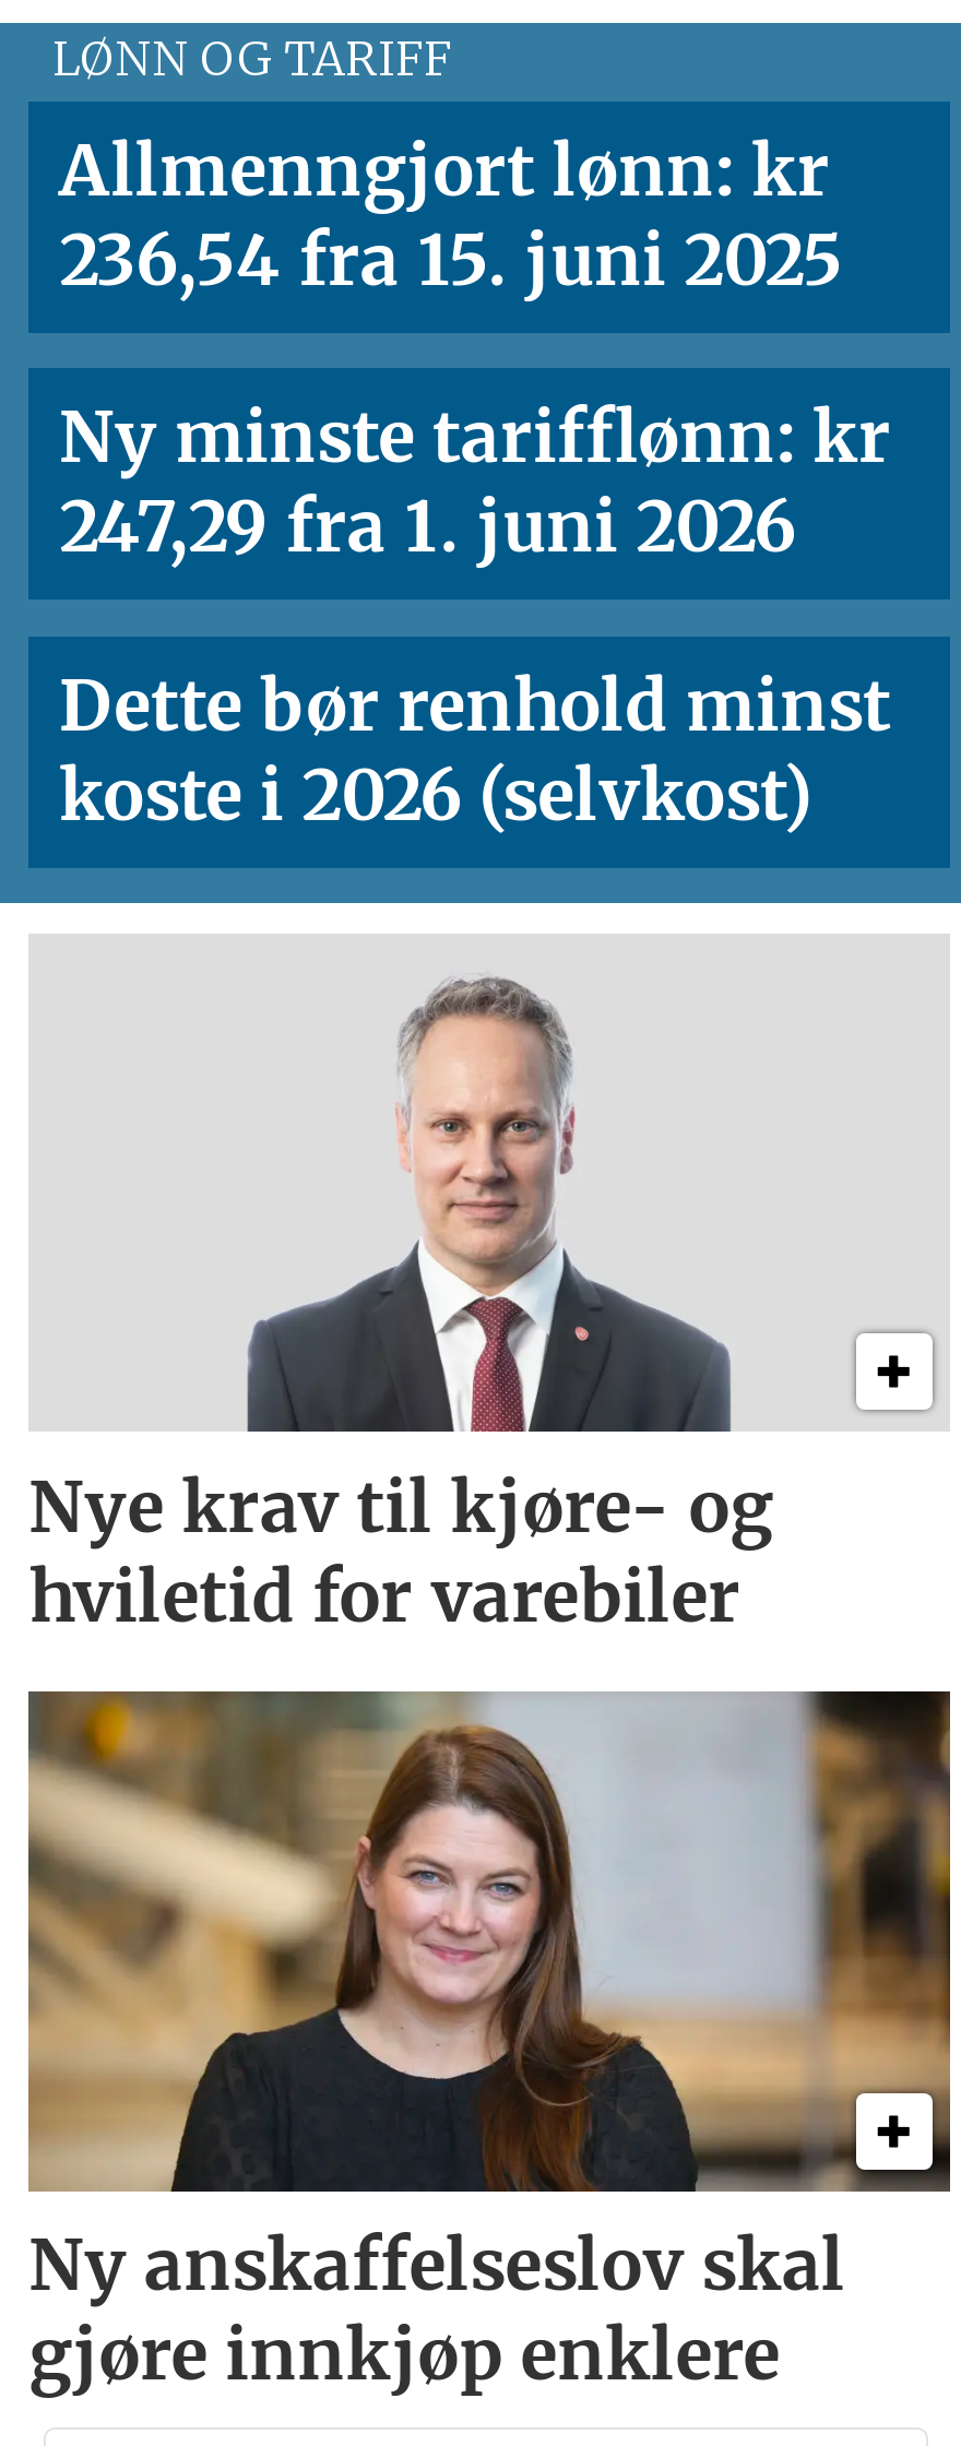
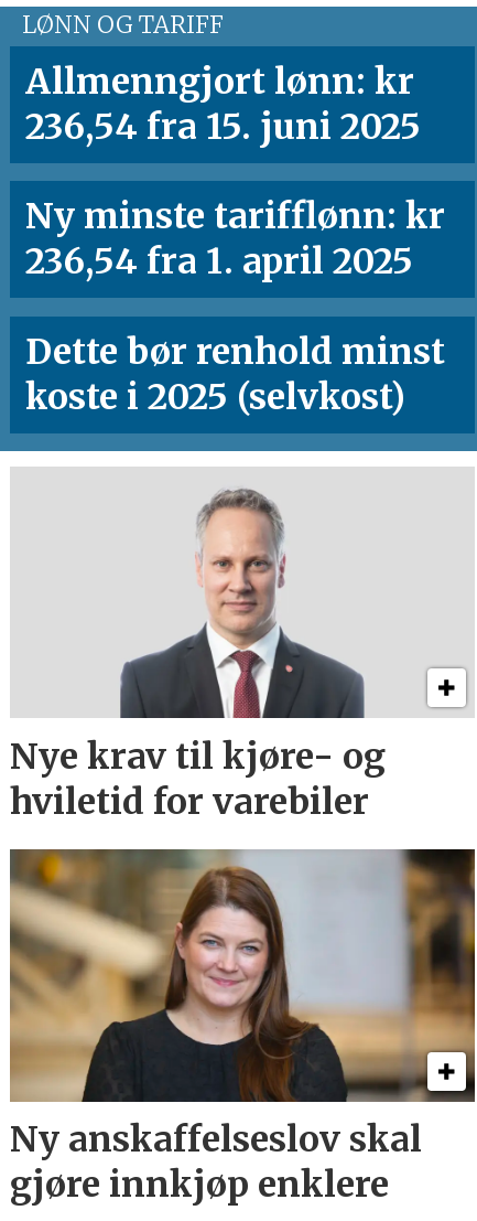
[59,485,795,572] 247,29 fra 1. juni 2026 -> [26,240,413,284] 236,54 fra 1. april 2025
[59,752,813,839] koste i 2026 (selvkost) -> [26,375,406,419] koste i 2025 (selvkost)

